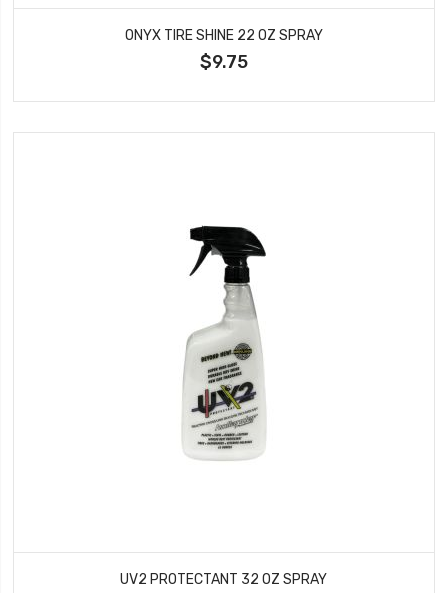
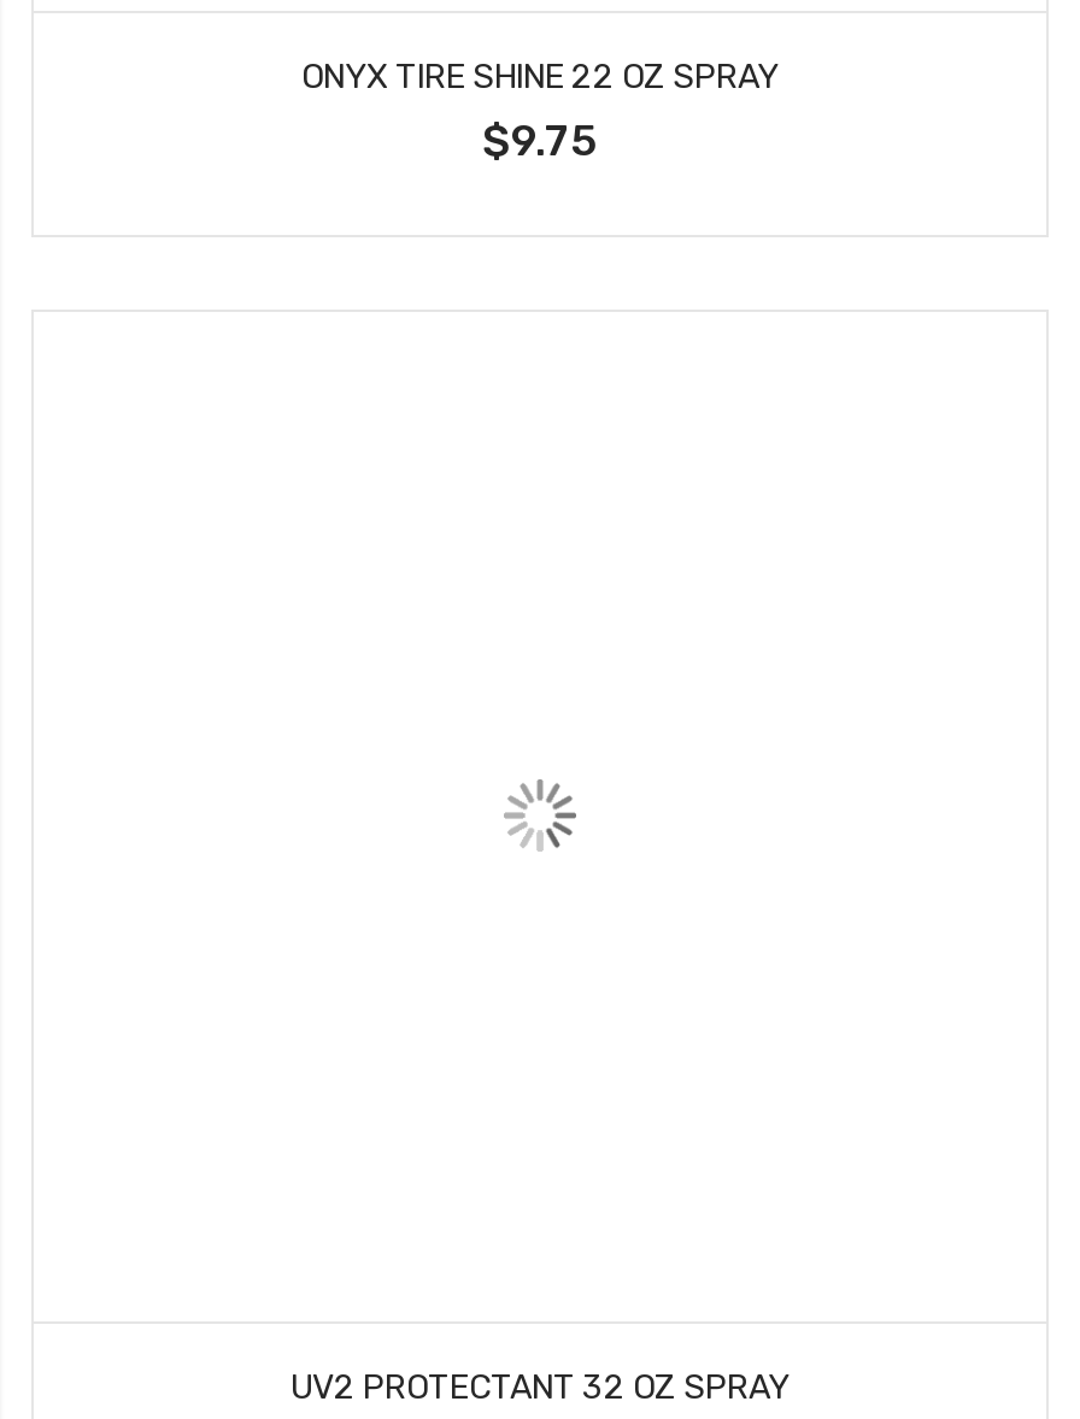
[182,225,267,461] [image] -> none

